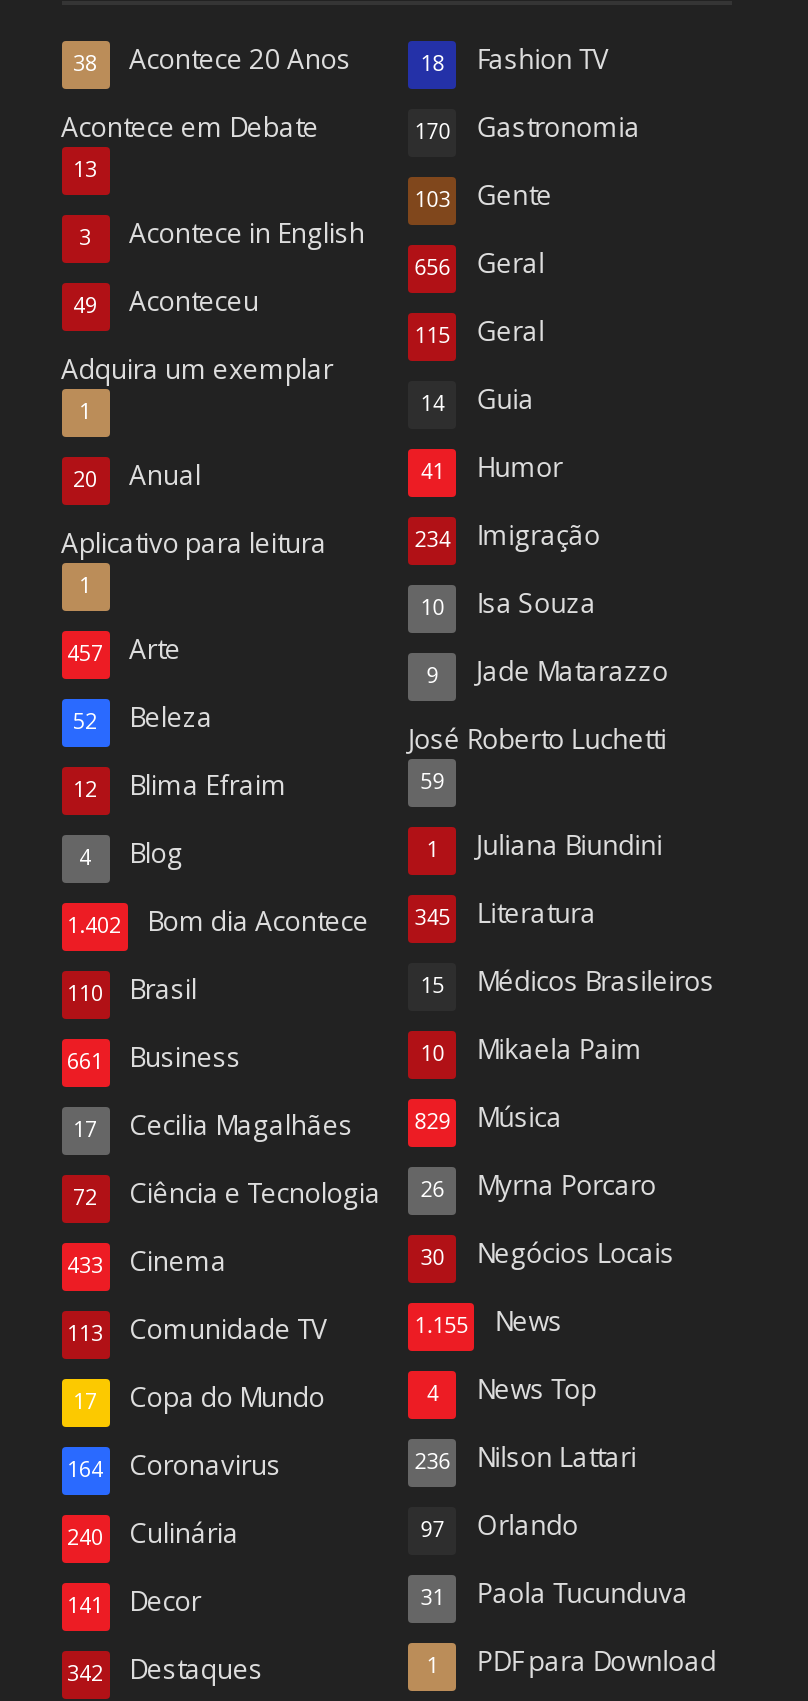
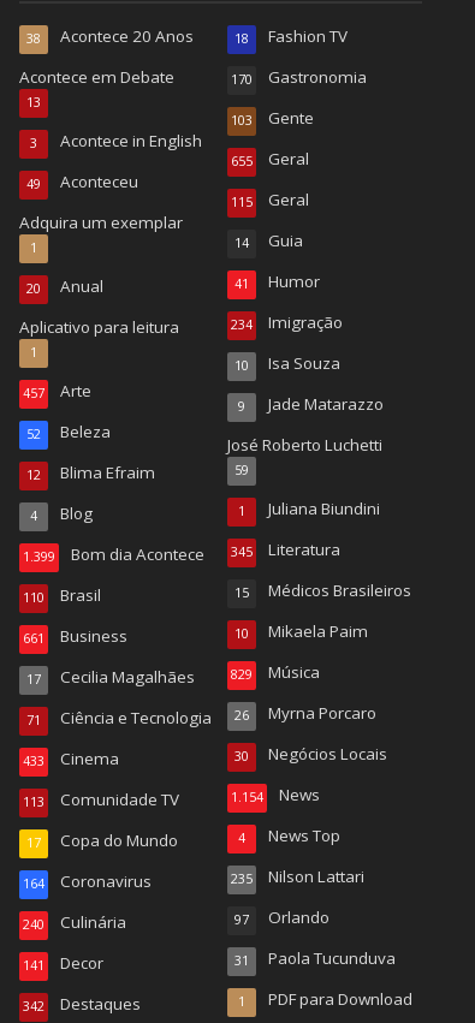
[415,245,545,281] 656 Geral -> [231,147,309,169] 655 Geral
[67,895,597,939] 1.402 Bom dia Acontece 345 Literatura -> [22,538,341,565] 1.399 Bom dia Acontece 345 Literatura
[73,1167,657,1211] 72 Ciência e Tecnologia 26 Myrna Porcaro -> [26,702,377,728] 71 Ciência e Tecnologia 26 Myrna Porcaro
[415,1303,563,1339] 1.155 News -> [231,783,320,805] 1.154 News
[415,1439,637,1475] 236 Nilson Lattari -> [231,865,365,887] 235 Nilson Lattari

